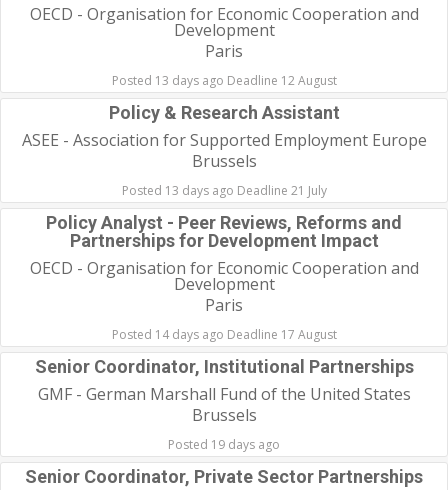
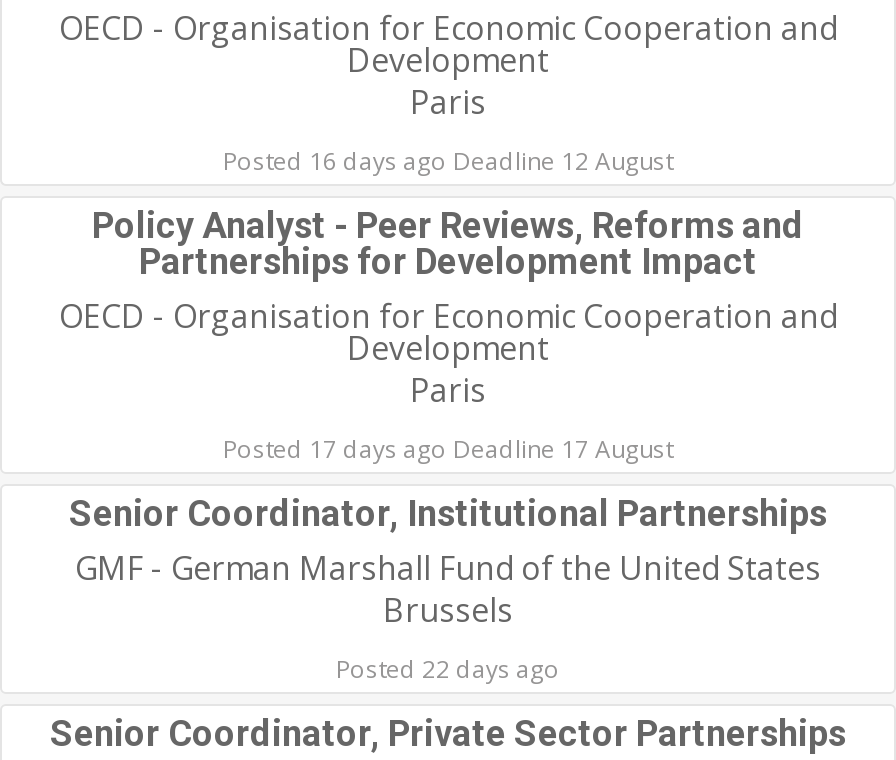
[21,72,426,199] Posted 13 days ago Deadline 12 August | Policy & Research Assistant | ASEE - Association for Supported Employment Europe | Brussels | Posted 13 days ago Deadline 21 July -> [223,144,673,178] Posted 16 days ago Deadline 12 August
[111,326,336,343] Posted 14 days ago Deadline 17 August -> [223,432,673,466] Posted 17 days ago Deadline 17 August
[168,436,280,453] Posted 19 days ago -> [336,652,560,686] Posted 22 days ago

